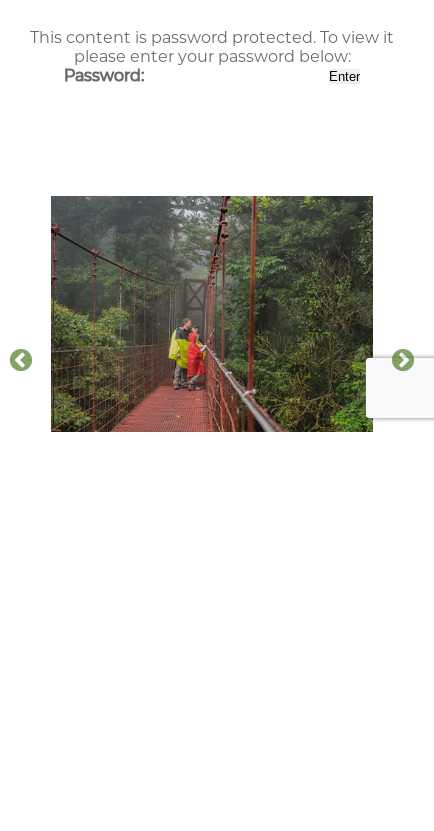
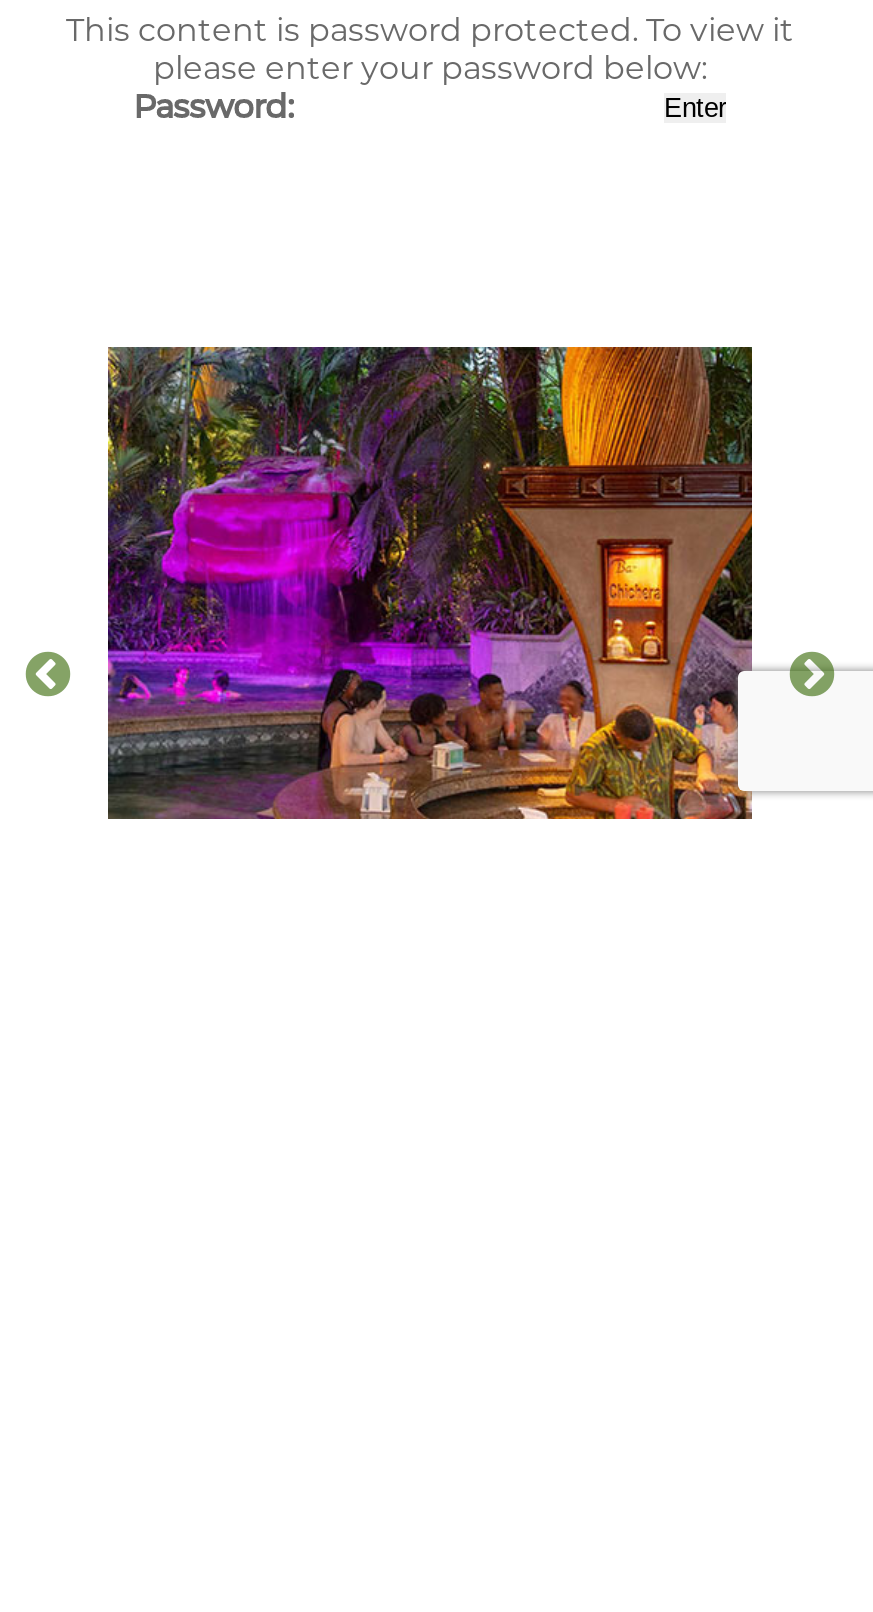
[50,195,374,433] [image] -> [106,345,754,821] [image]

